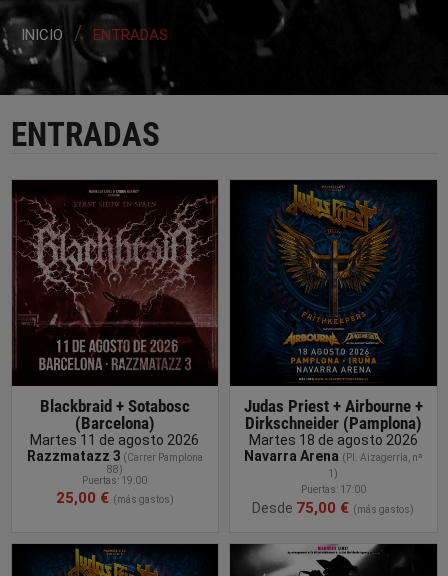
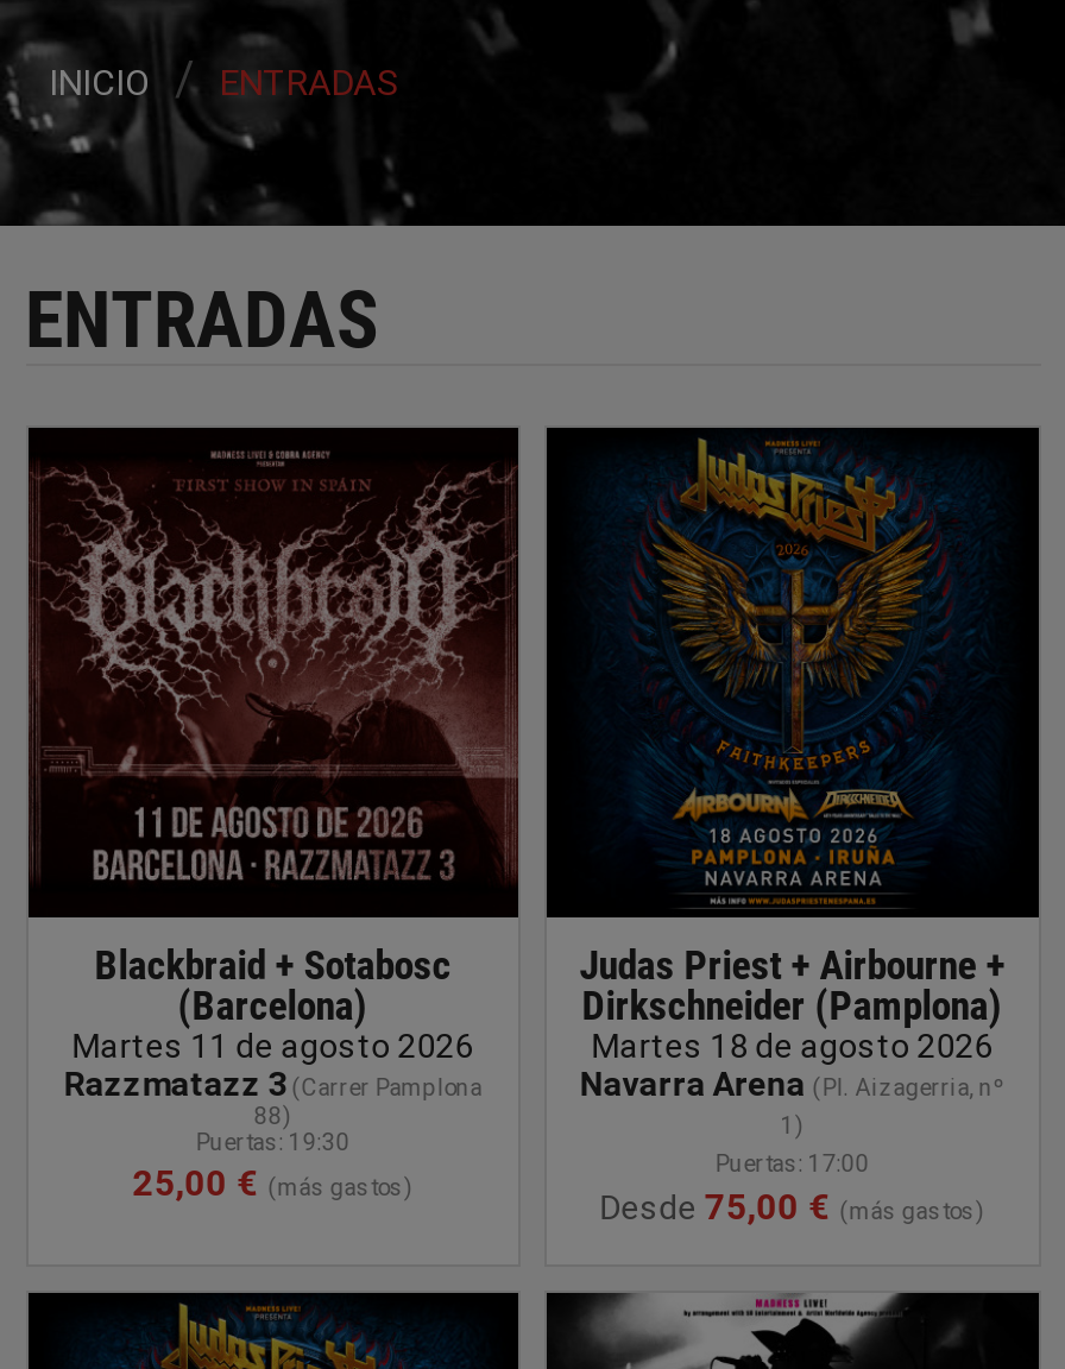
[82,475,147,486] Puertas: 19:00 -> [195,1129,350,1156] Puertas: 19:30

